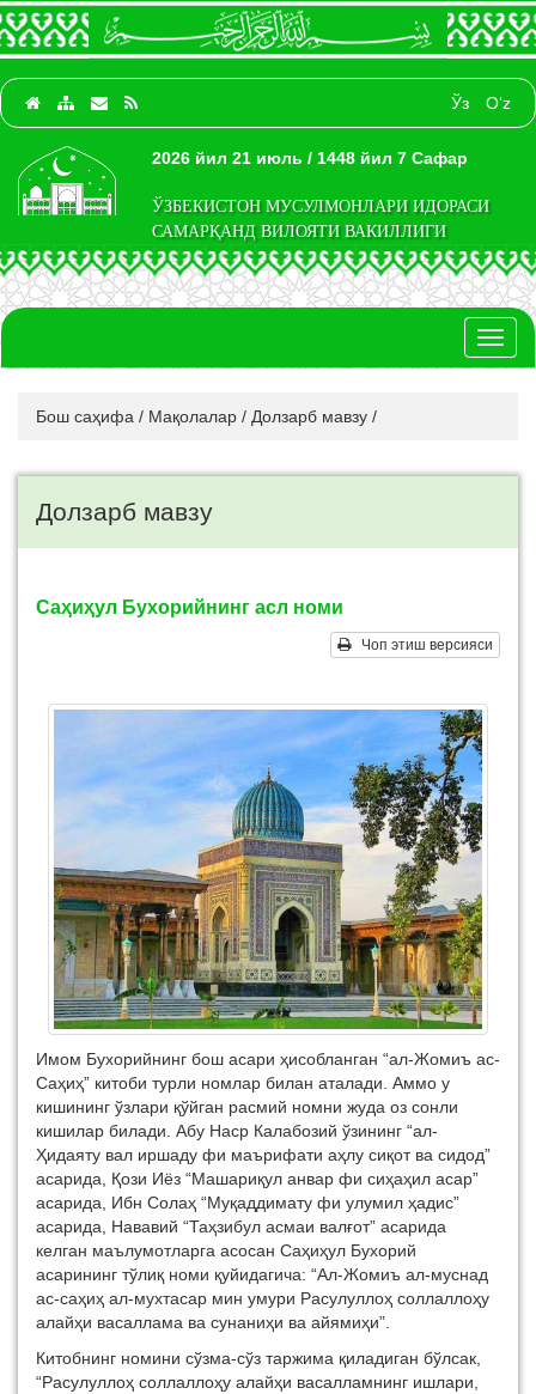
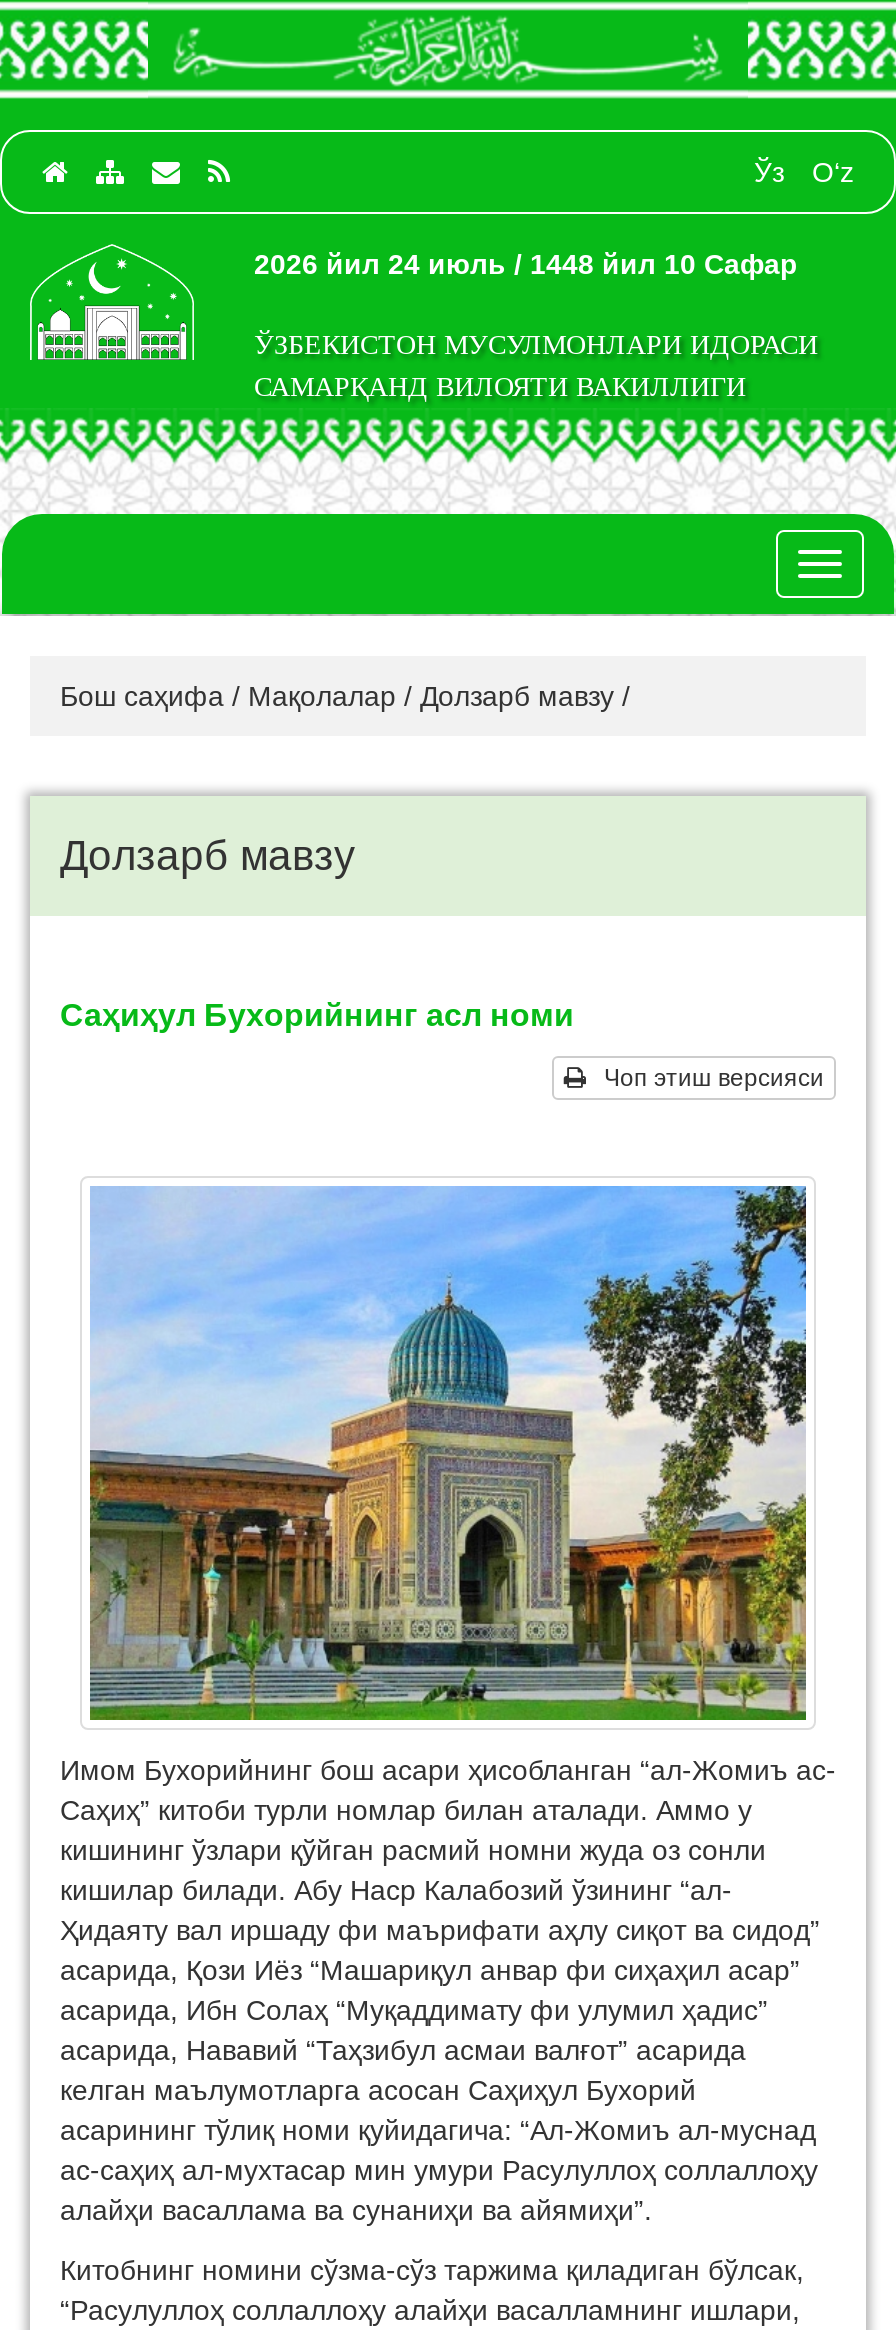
[152,148,468,168] 2026 йил 21 июль / 1448 йил 7 Сафар -> [254,248,798,280] 2026 йил 24 июль / 1448 йил 10 Сафар

